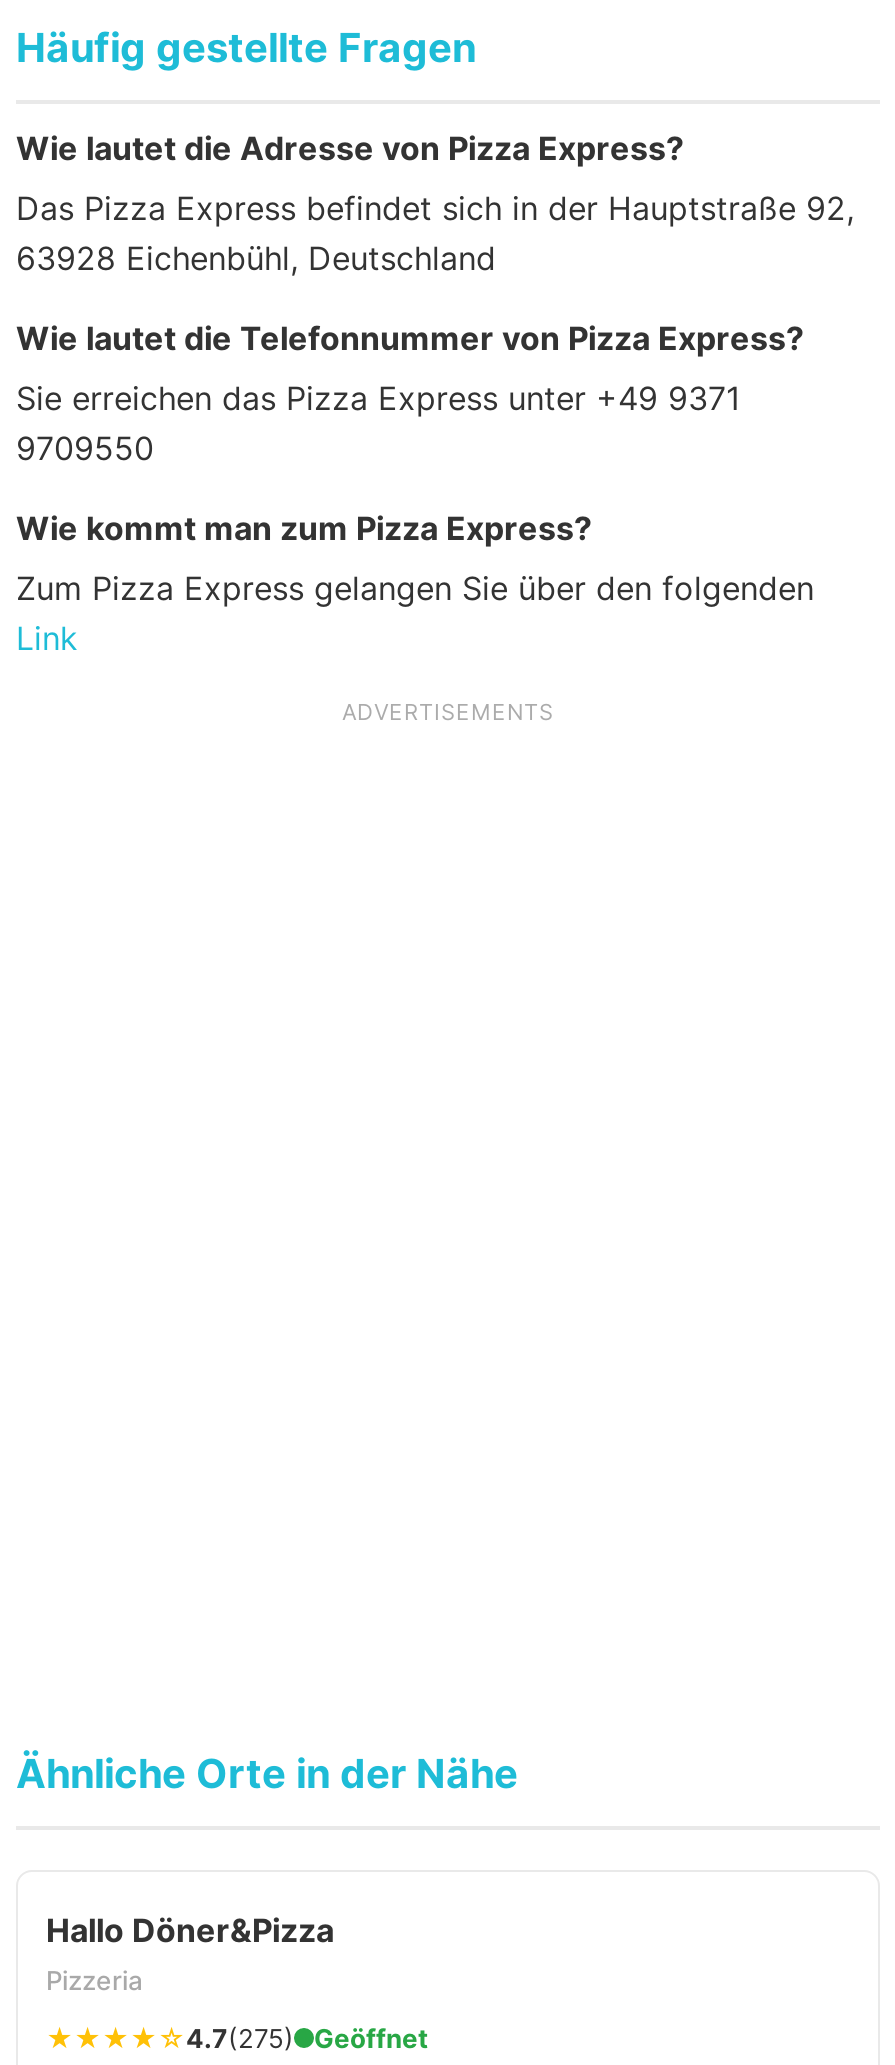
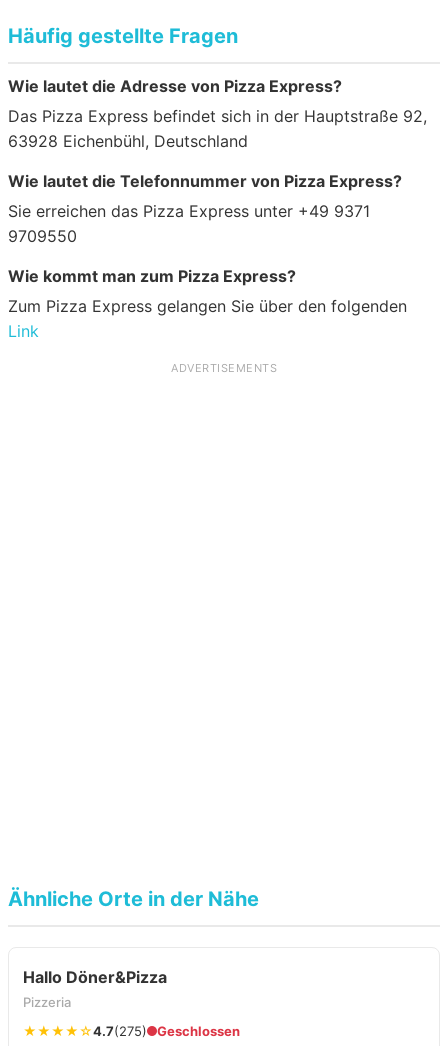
[314,2022,428,2054] Geöffnet -> [157,1023,240,1039] Geschlossen

